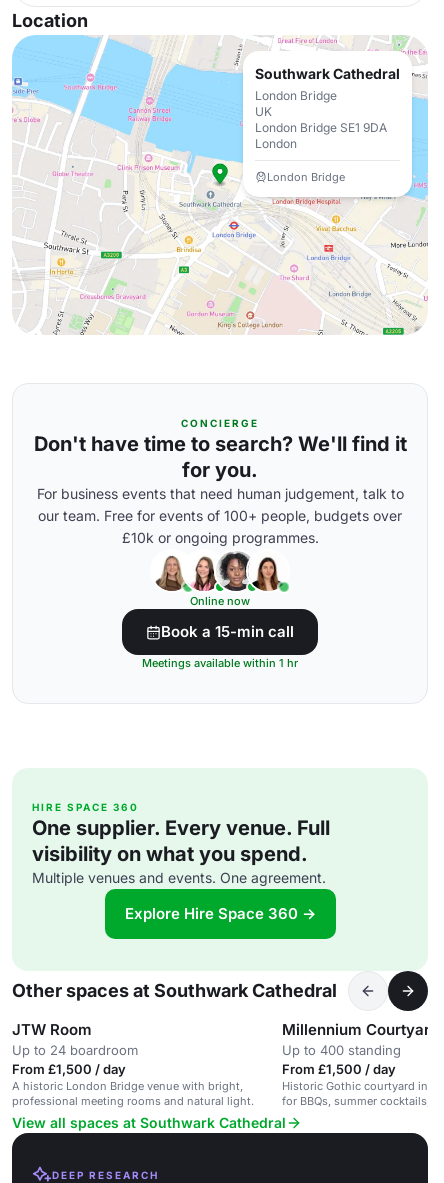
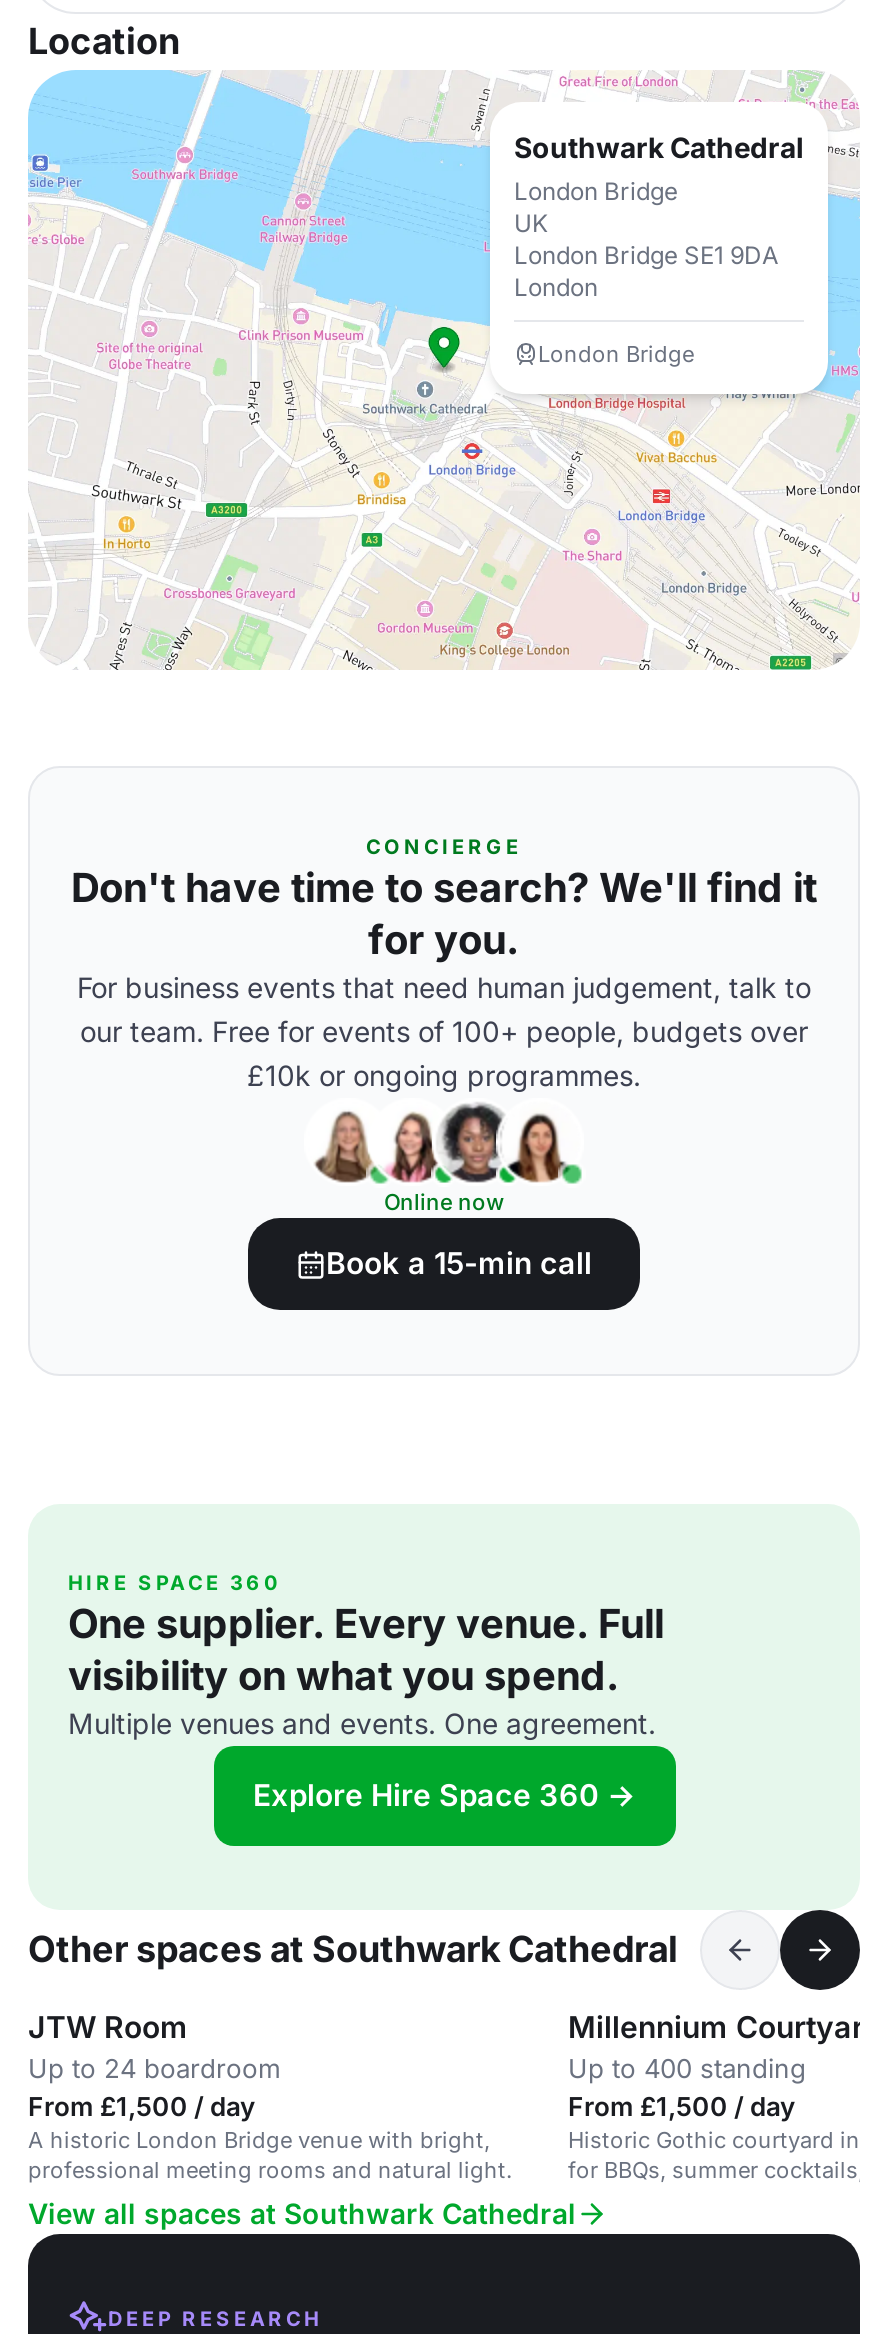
[142,656,298,670] Meetings available within 1 hr -> none

